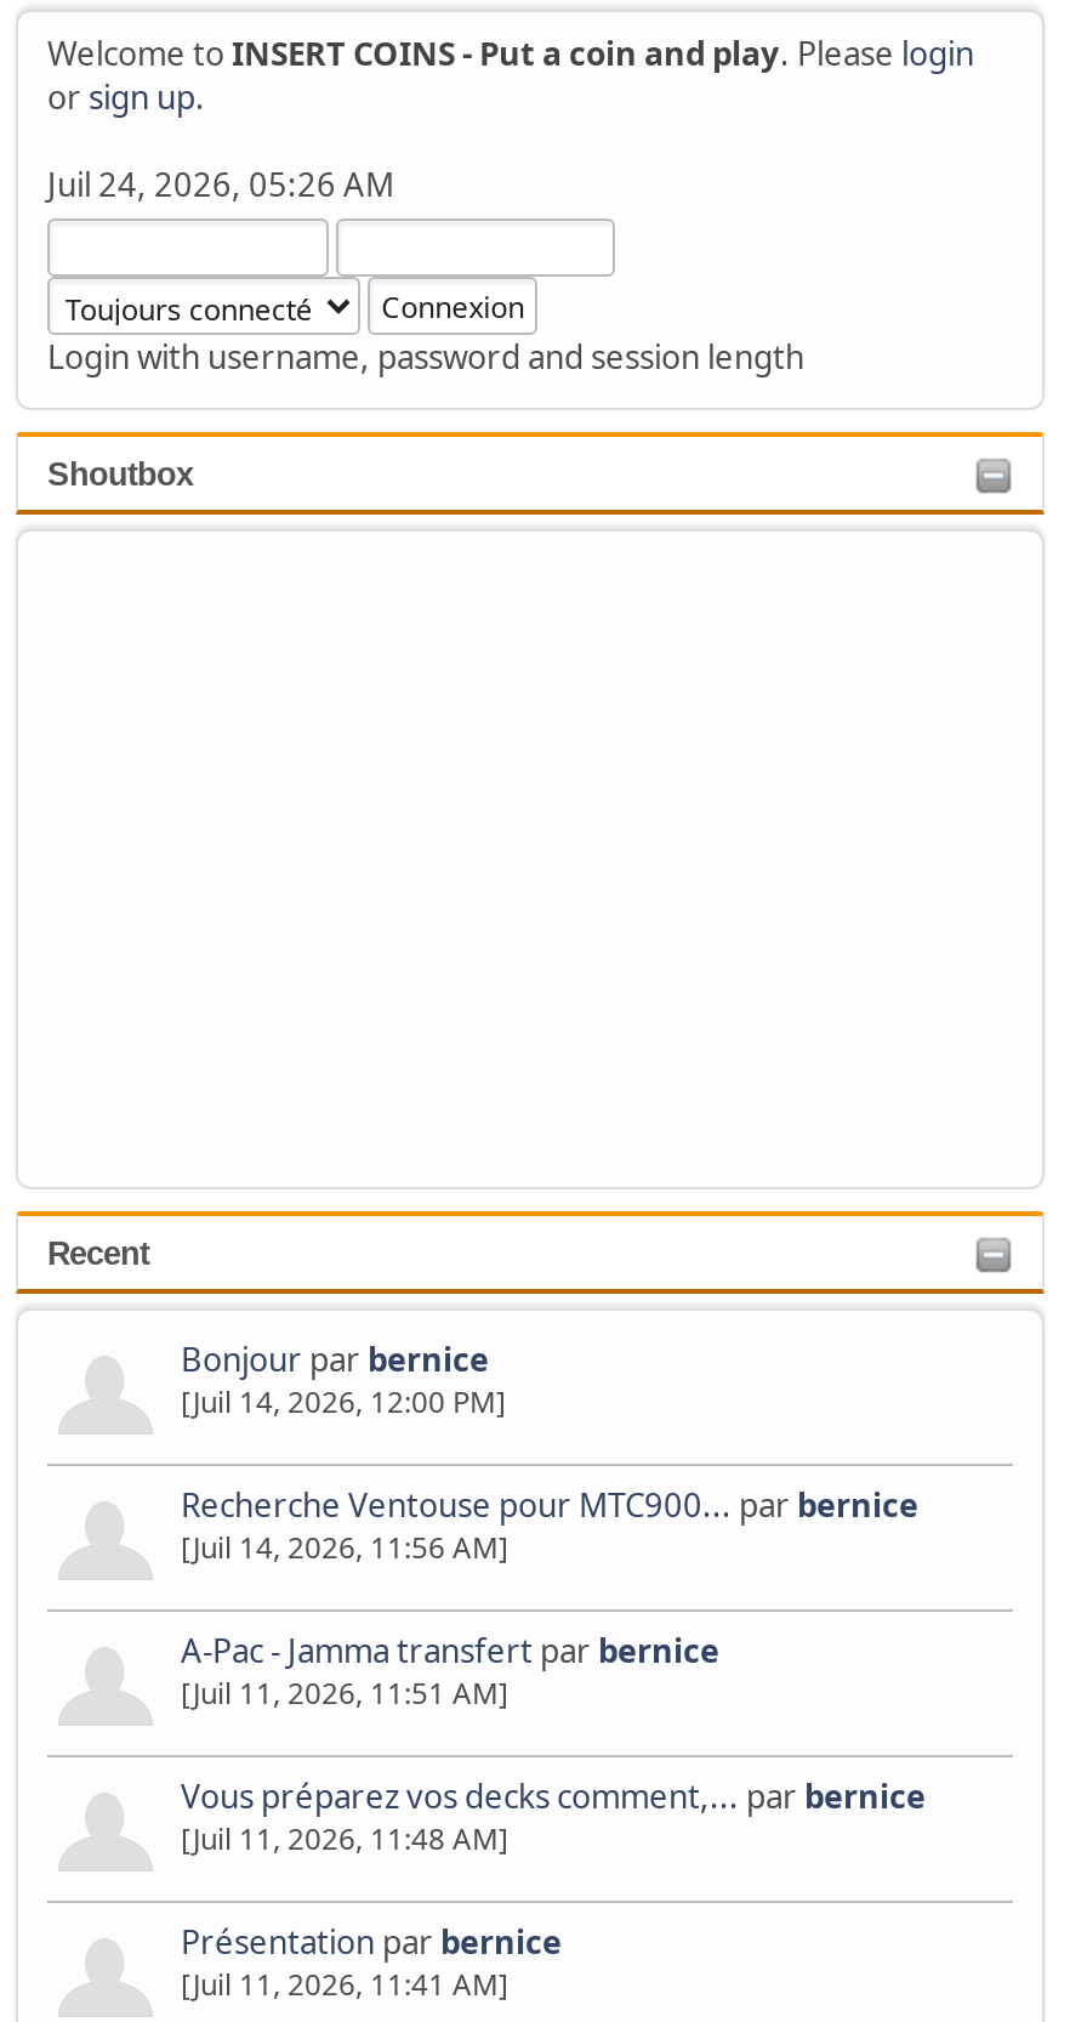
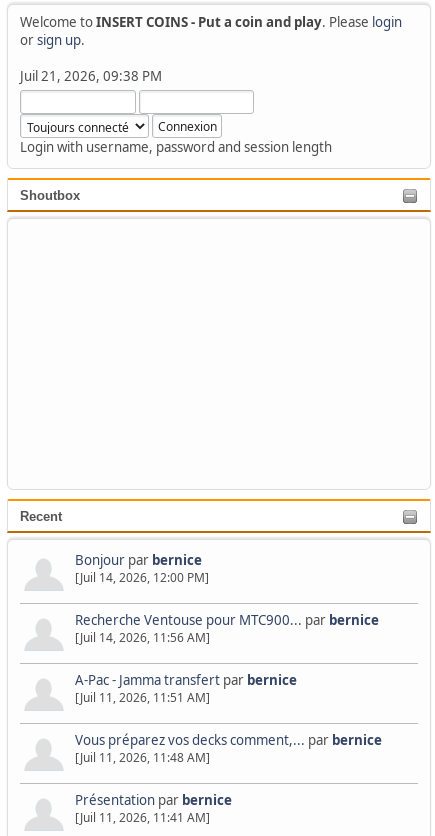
[47,163,394,206] Juil 24, 2026, 05:26 AM -> [20,67,162,85] Juil 21, 2026, 09:38 PM

